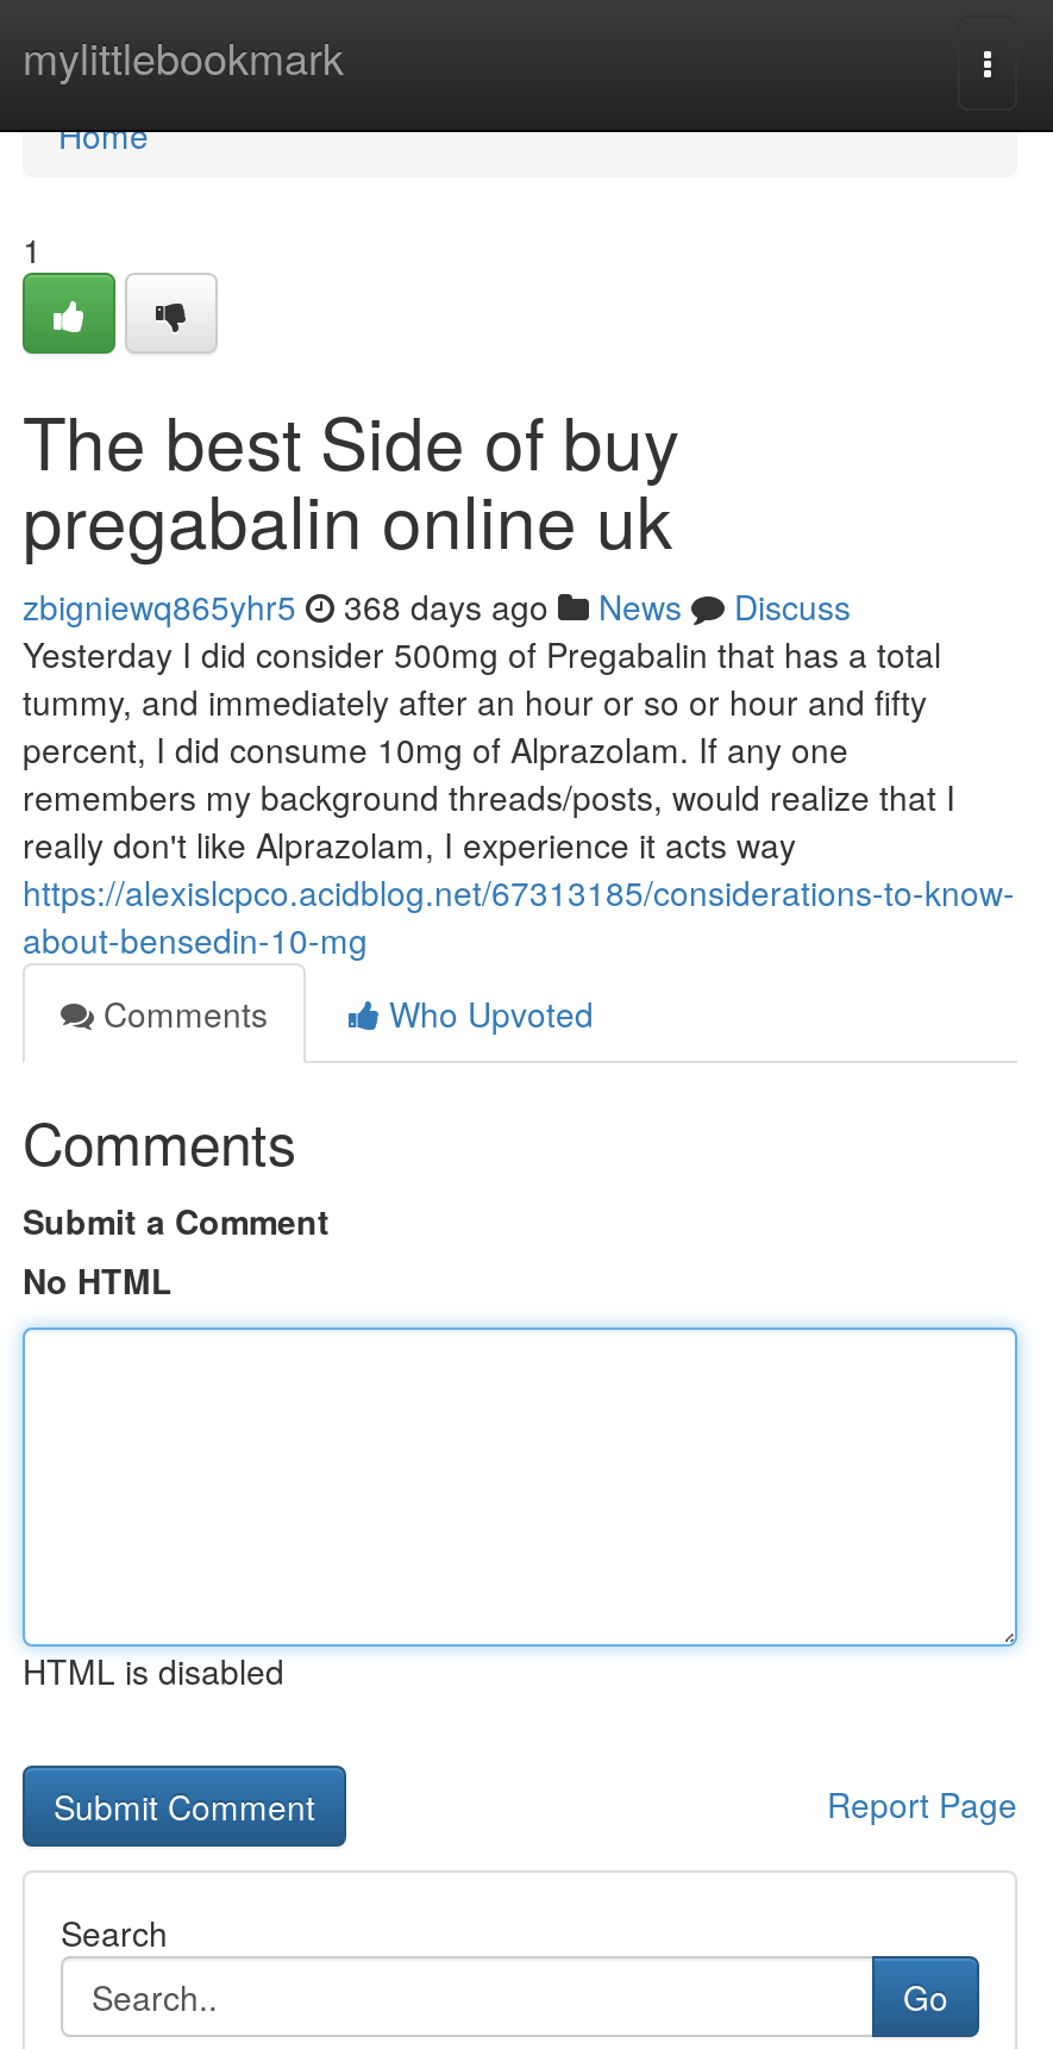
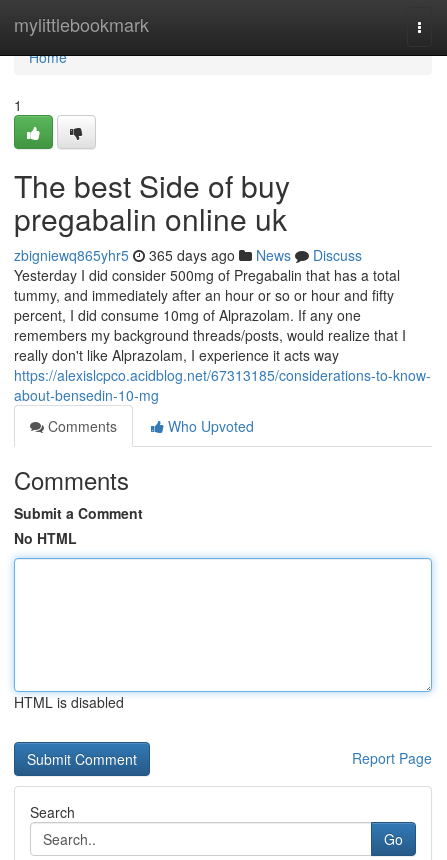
[23,582,851,630] zbigniewq865yhr5 368 days ago News Discuss -> [14,245,362,265] zbigniewq865yhr5 365 days ago News Discuss

